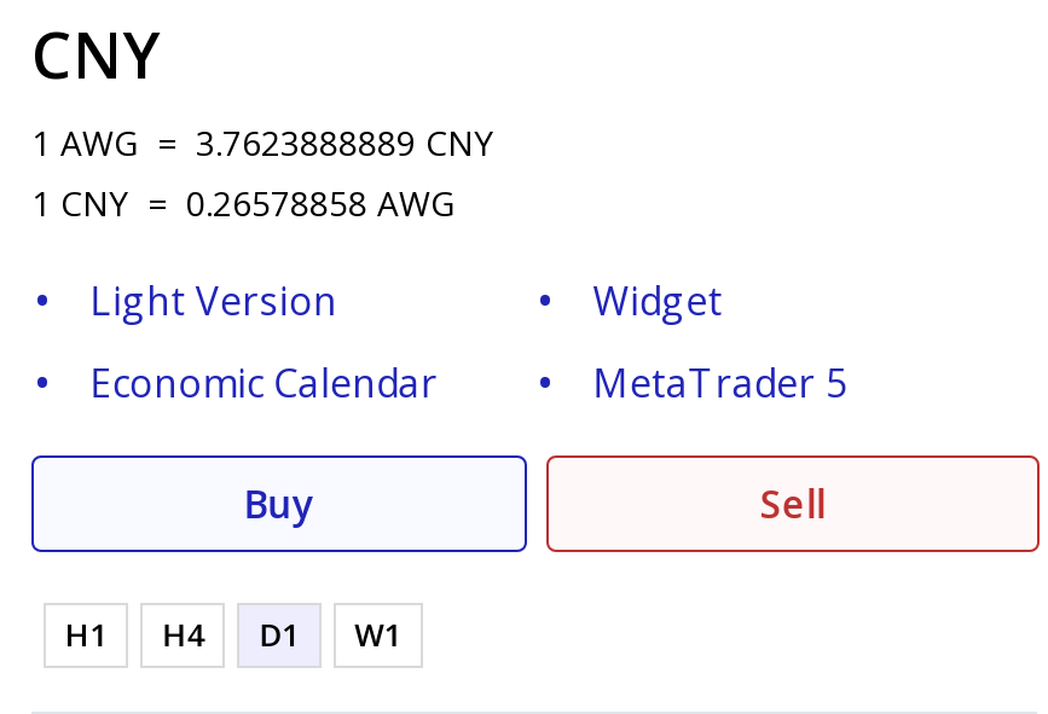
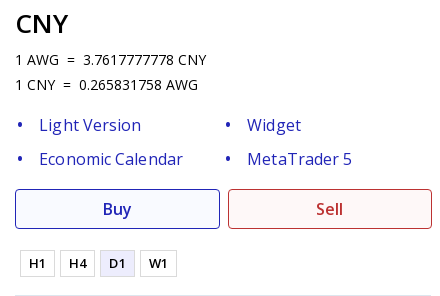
[31,120,493,166] 1 AWG = 3.7623888889 CNY -> [15,50,206,69] 1 AWG = 3.7617777778 CNY
[31,180,454,226] 1 CNY = 0.26578858 AWG -> [15,75,198,94] 1 CNY = 0.265831758 AWG

